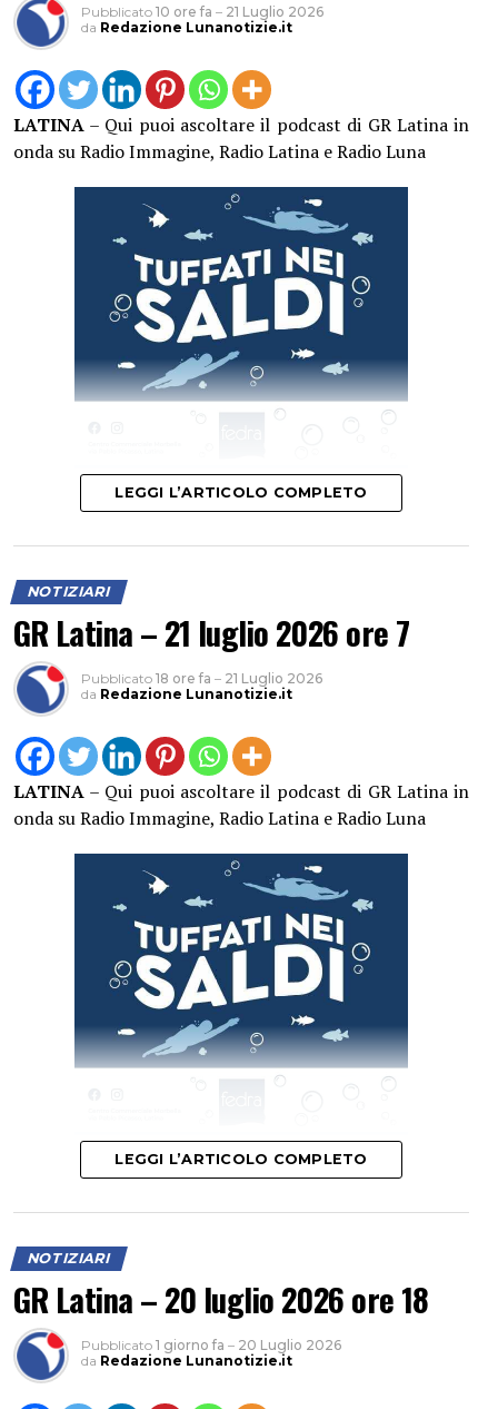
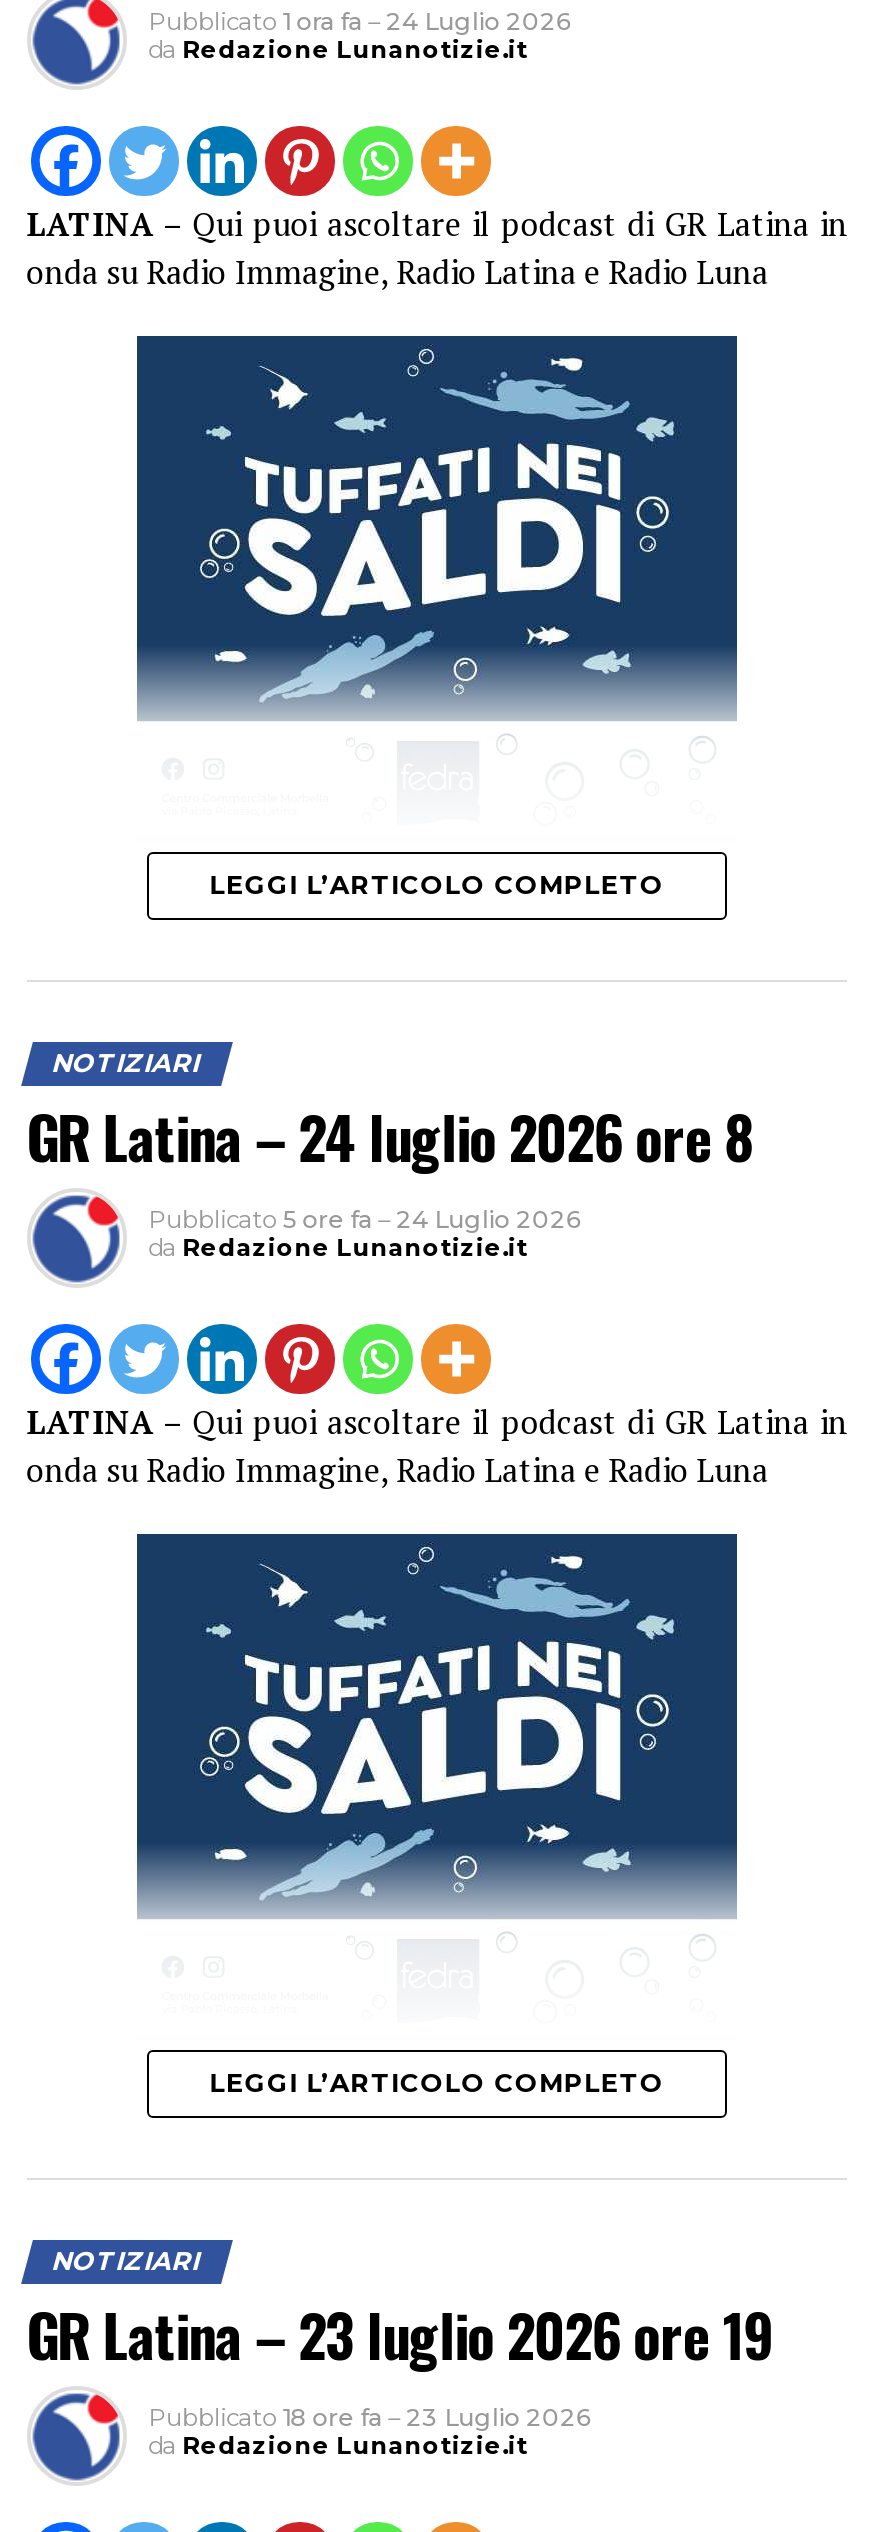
[81,4,323,20] Pubblicato 10 ore fa – 21 Luglio 2026 -> [148,7,570,37] Pubblicato 1 ora fa – 24 Luglio 2026
[13,609,409,656] GR Latina – 21 luglio 2026 ore 7 -> [26,1095,753,1179] GR Latina – 24 luglio 2026 ore 8
[81,670,322,687] Pubblicato 18 ore fa – 21 Luglio 2026 -> [148,1205,580,1235] Pubblicato 5 ore fa – 24 Luglio 2026
[13,1276,429,1323] GR Latina – 20 luglio 2026 ore 18 -> [26,2293,772,2377] GR Latina – 23 luglio 2026 ore 19
[81,1337,341,1354] Pubblicato 1 giorno fa – 20 Luglio 2026 -> [148,2403,590,2433] Pubblicato 18 ore fa – 23 Luglio 2026

